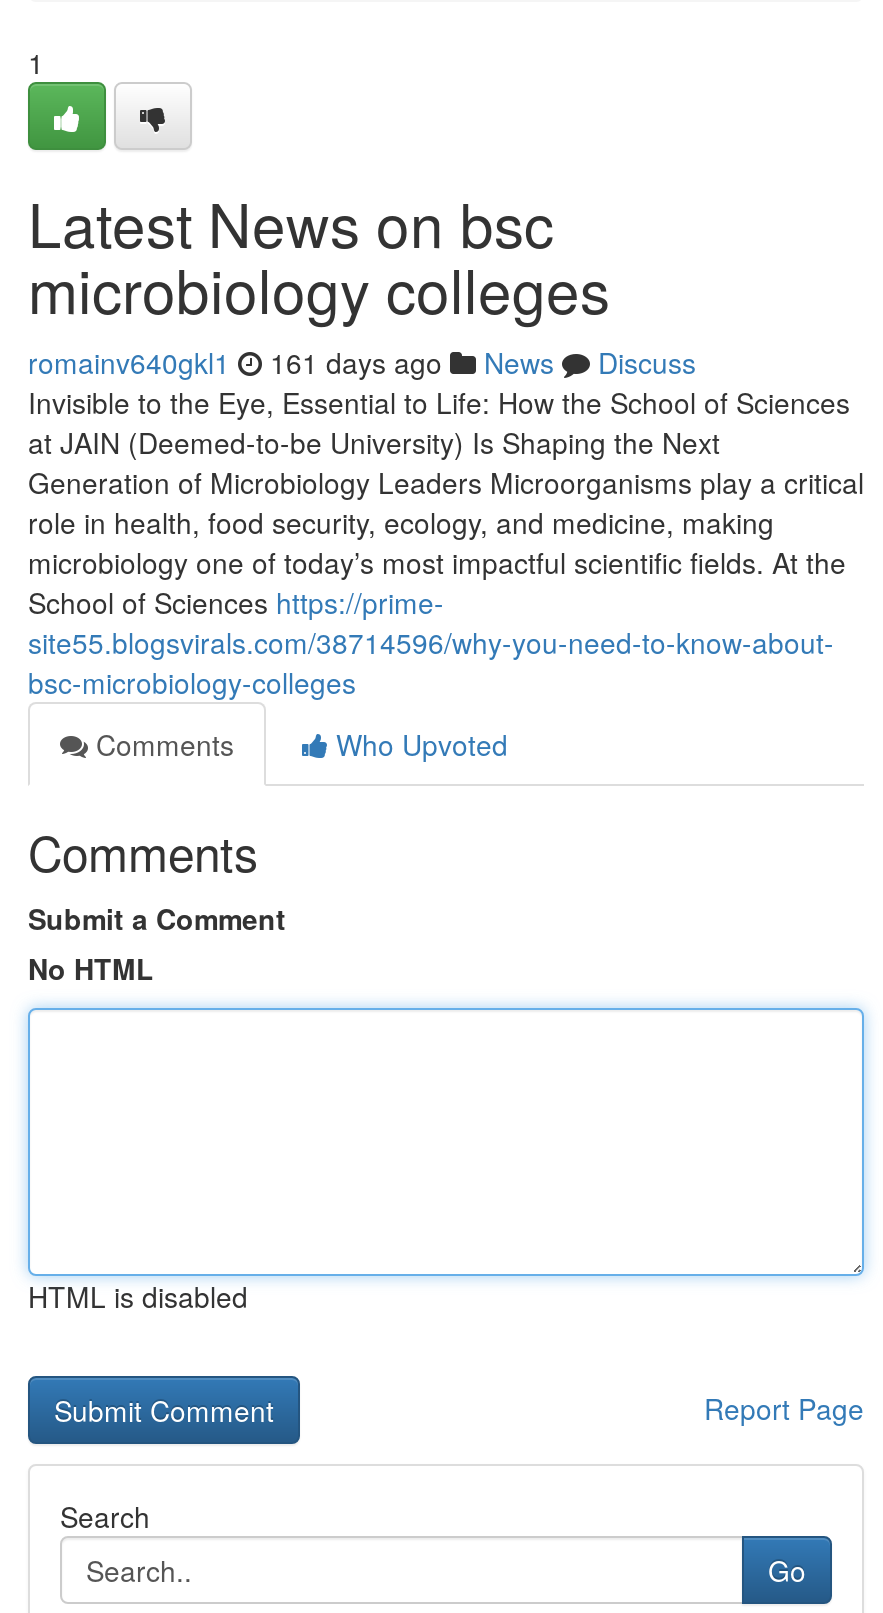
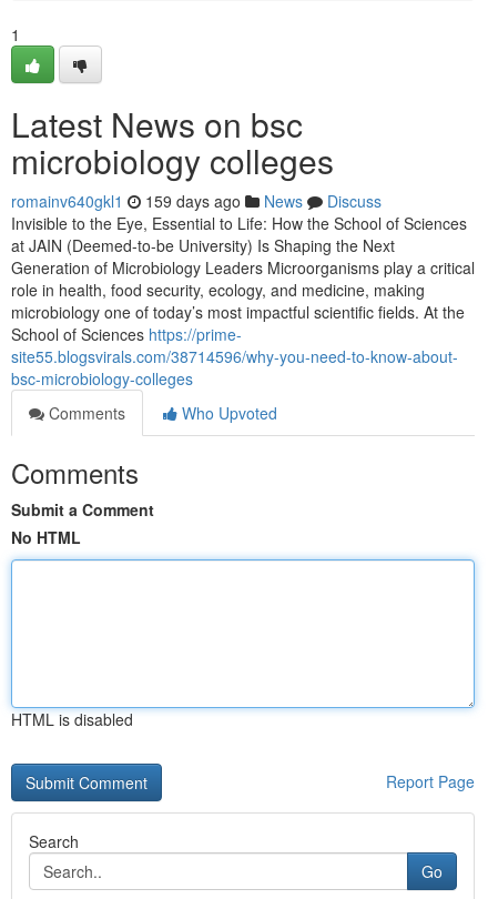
[28,342,696,382] romainv640gkl1 161 days ago News Discuss -> [11,190,382,212] romainv640gkl1 159 days ago News Discuss

